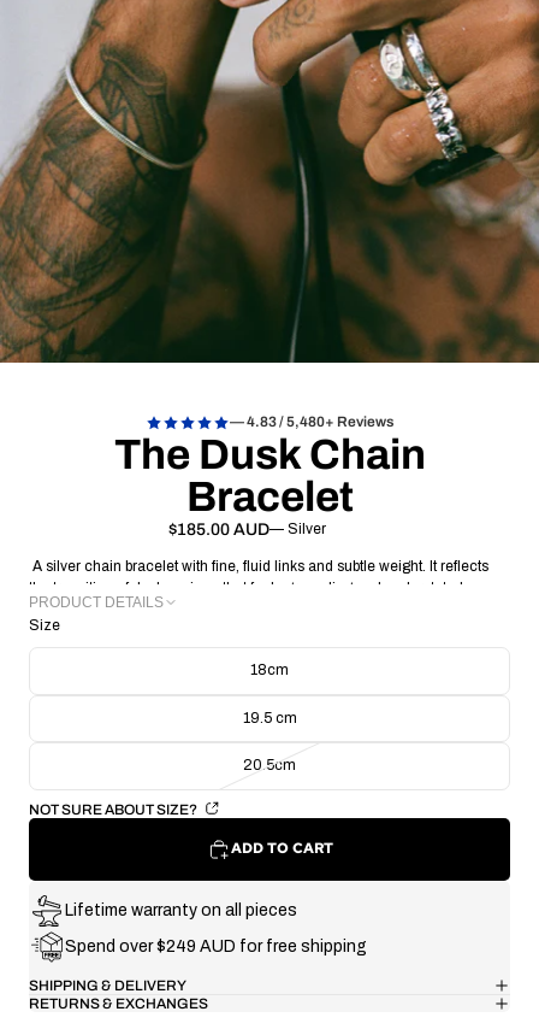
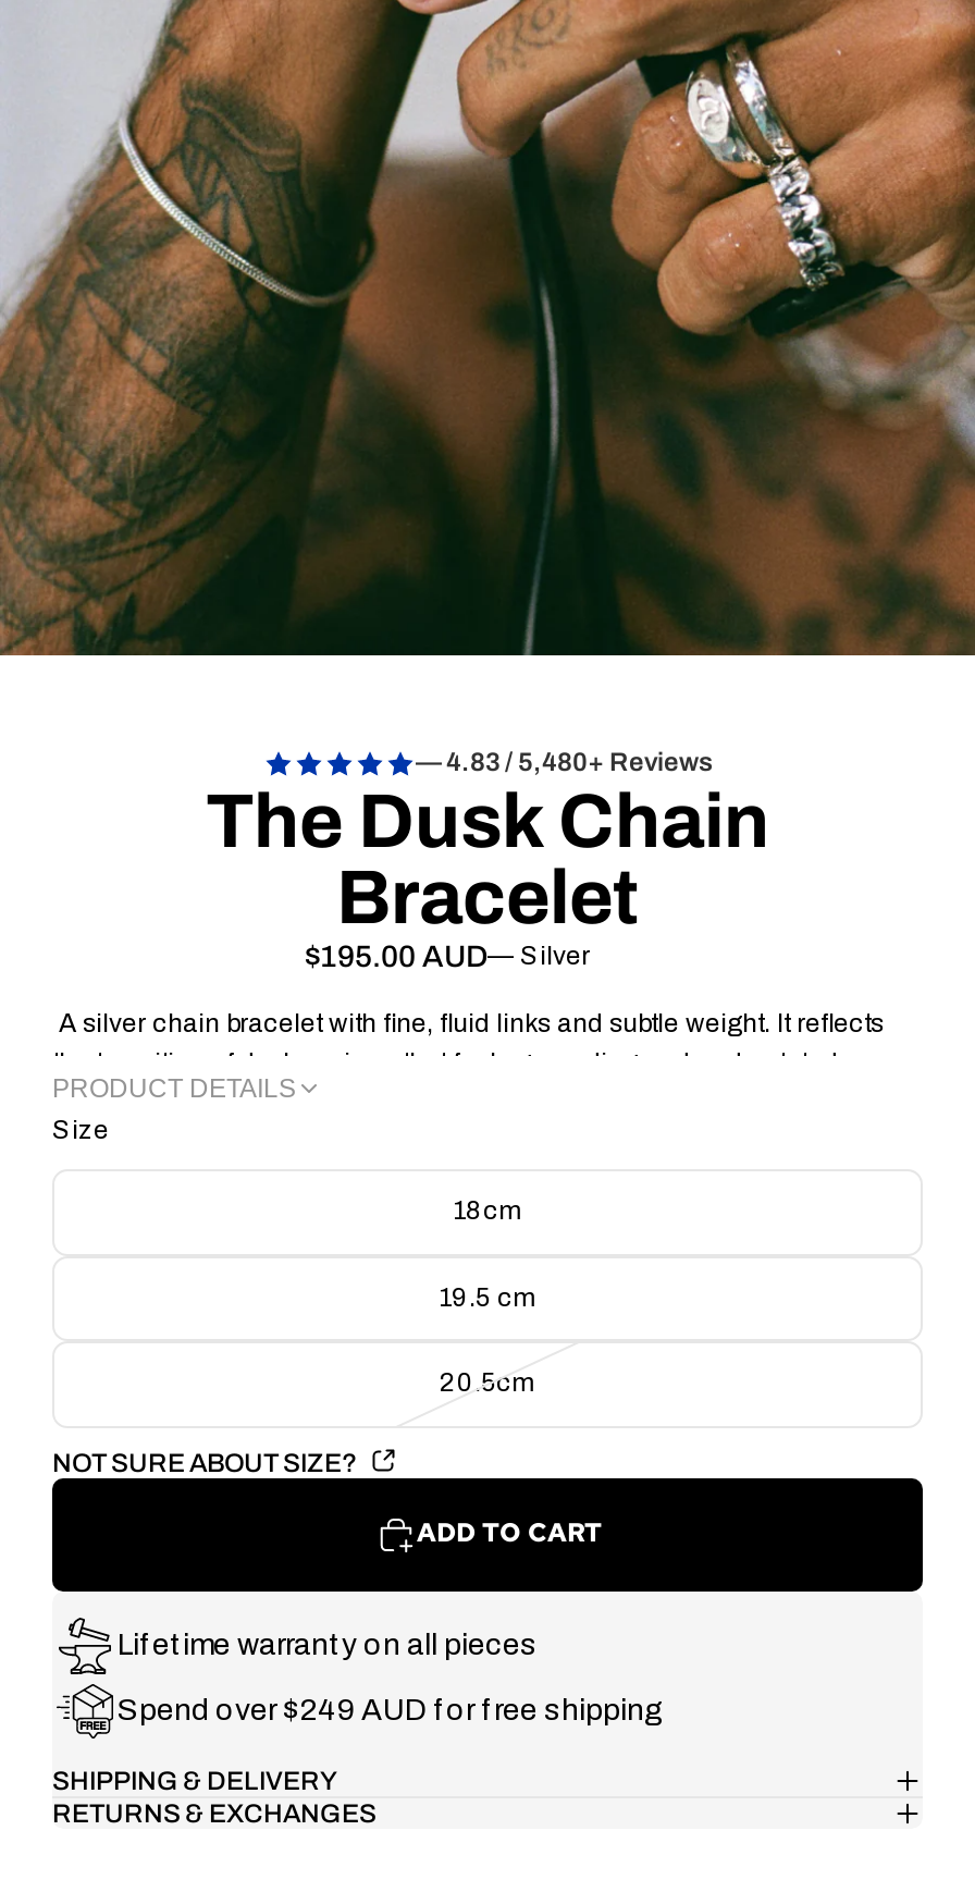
[168,520,326,538] $185.00 AUD— Silver -> [305,939,590,972] $195.00 AUD— Silver

